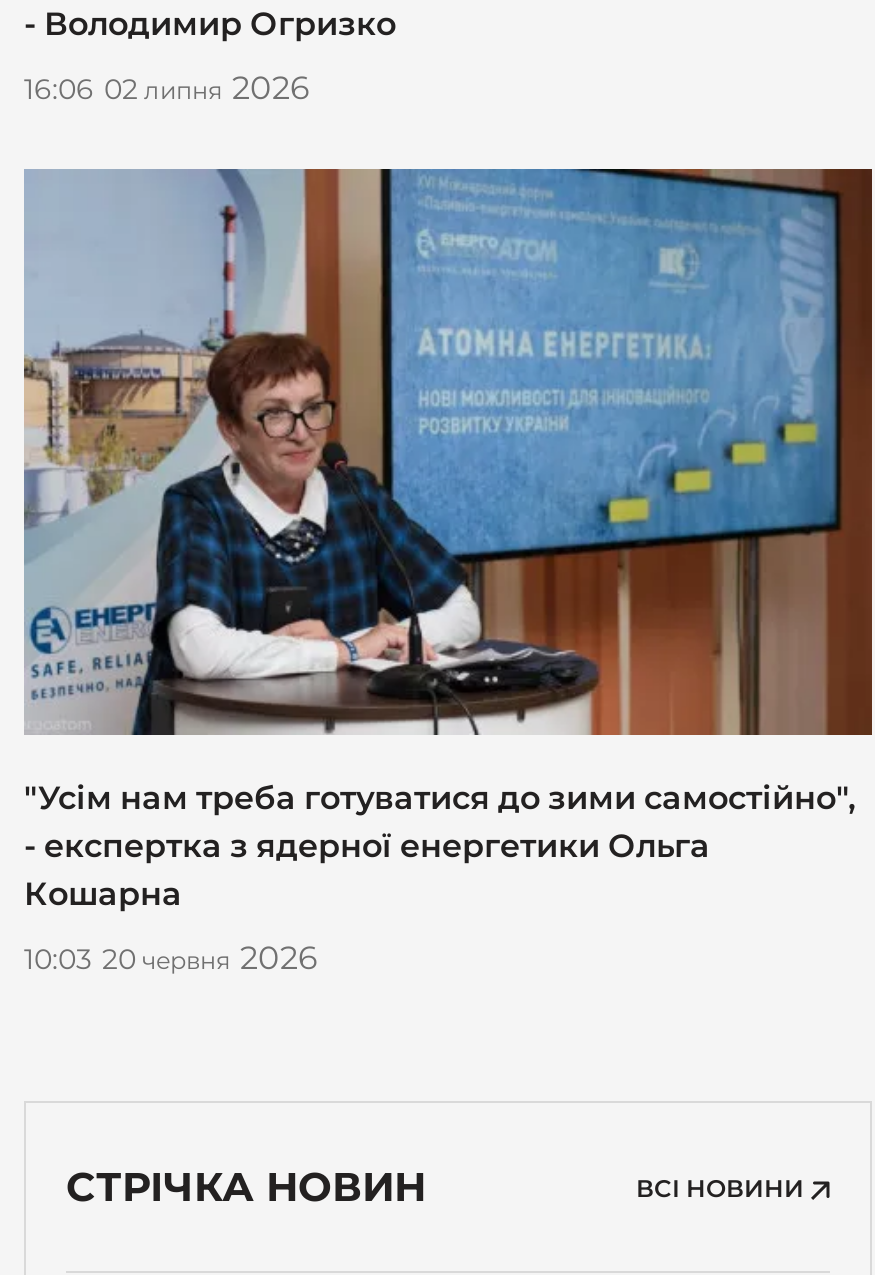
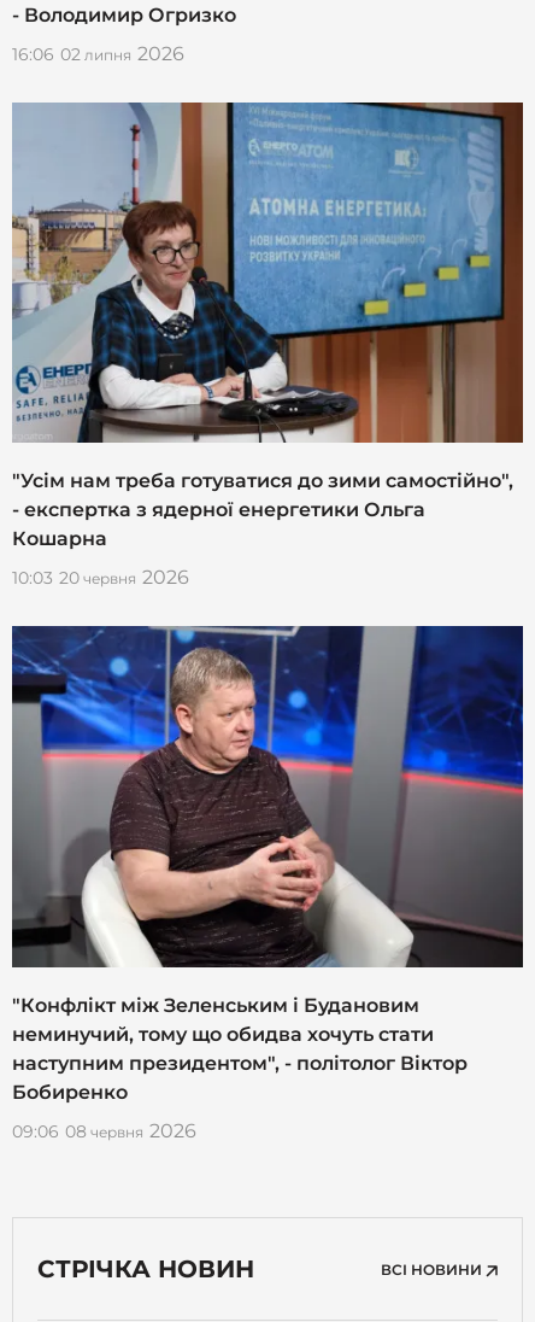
none -> [11,625,524,1142] [image] | "Конфлікт між Зеленським і Будановим | неминучий, тому що обидва хочуть стати | наступним президентом", - політолог Віктор | Бобиренко | 09:06 08 червня 2026

